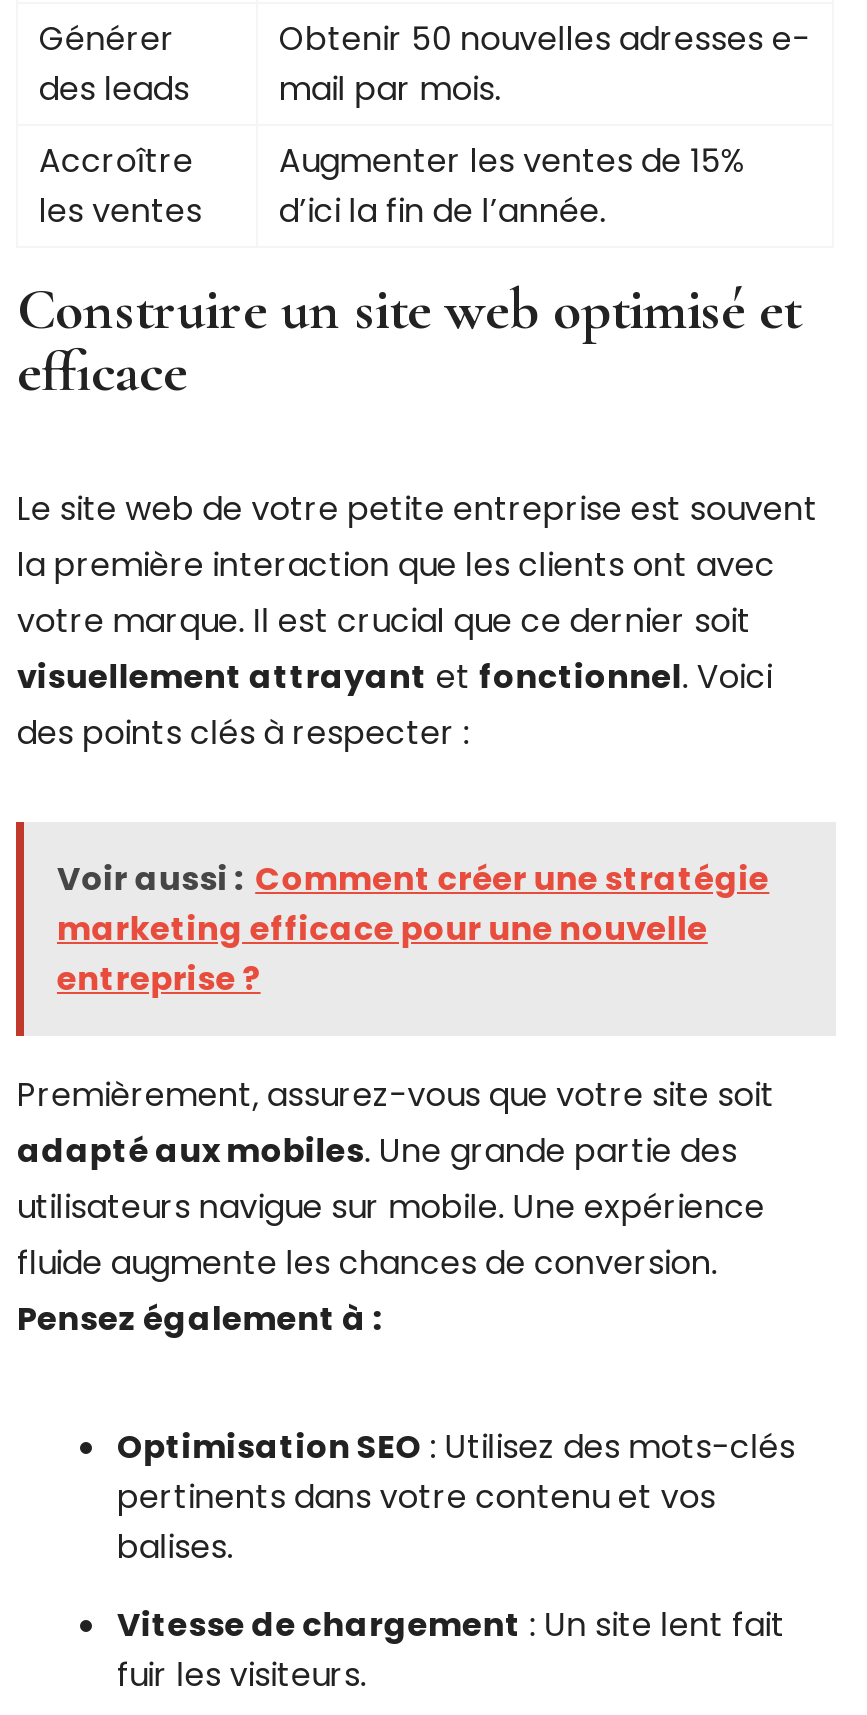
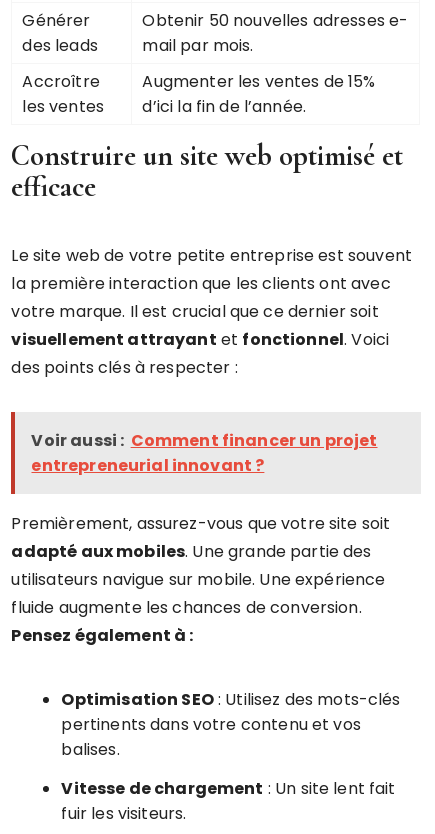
[57,856,769,1002] Voir aussi : Comment créer une stratégie | marketing efficace pour une nouvelle | entreprise ? -> [31,429,377,477] Voir aussi : Comment financer un projet | entrepreneurial innovant ?

